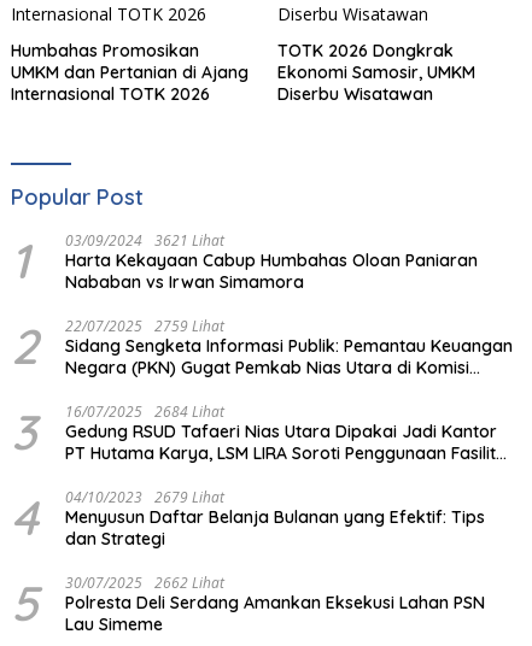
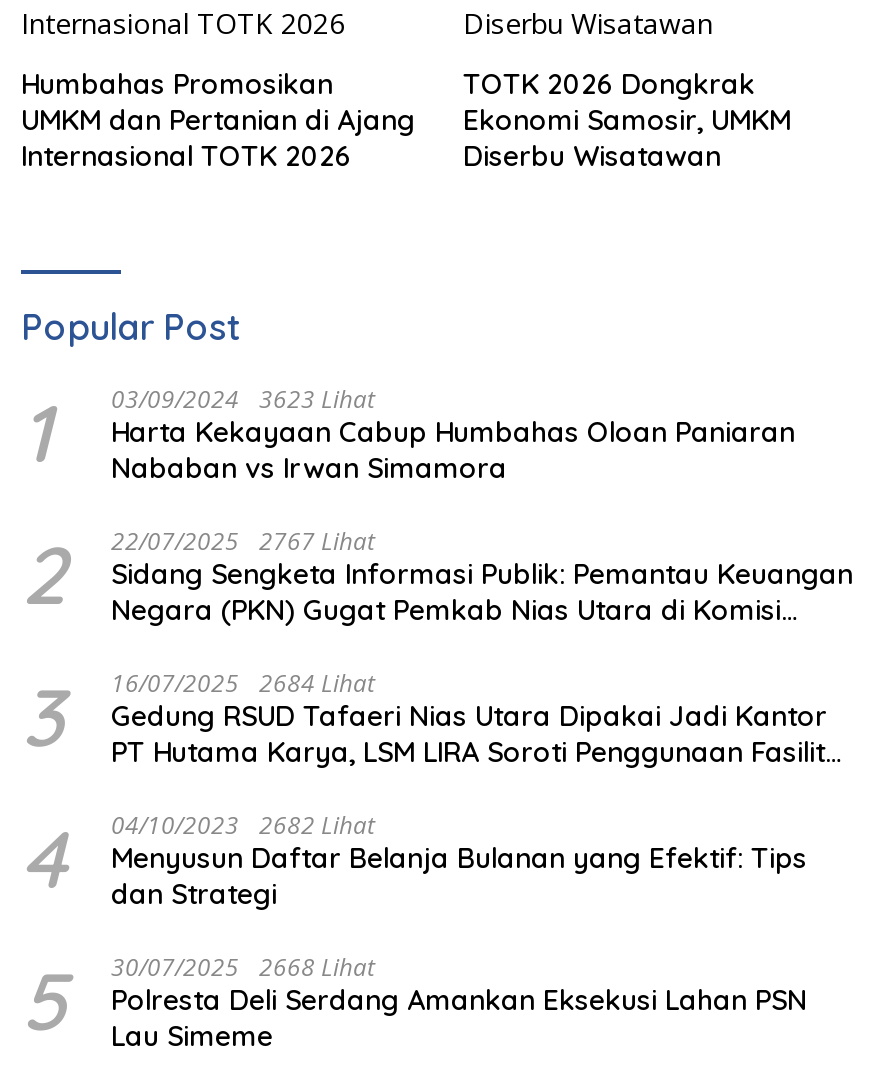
[11,230,478,293] 1 03/09/2024 3621 Lihat Harta Kekayaan Cabup Humbahas Oloan Paniaran Nababan vs Irwan Simamora -> [21,382,795,486] 1 03/09/2024 3623 Lihat Harta Kekayaan Cabup Humbahas Oloan Paniaran Nababan vs Irwan Simamora
[11,316,513,378] 2 22/07/2025 2759 Lihat Sidang Sengketa Informasi Publik: Pemantau Keuangan Negara (PKN) Gugat Pemkab Nias Utara di Komisi -> [21,524,853,628] 2 22/07/2025 2767 Lihat Sidang Sengketa Informasi Publik: Pemantau Keuangan Negara (PKN) Gugat Pemkab Nias Utara di Komisi
[11,487,485,549] 4 04/10/2023 2679 Lihat Menyusun Daftar Belanja Bulanan yang Efektif: Tips dan Strategi -> [21,808,807,912] 4 04/10/2023 2682 Lihat Menyusun Daftar Belanja Bulanan yang Efektif: Tips dan Strategi
[11,572,485,635] 5 30/07/2025 2662 Lihat Polresta Deli Serdang Amankan Eksekusi Lahan PSN Lau Simeme -> [21,950,807,1054] 5 30/07/2025 2668 Lihat Polresta Deli Serdang Amankan Eksekusi Lahan PSN Lau Simeme

